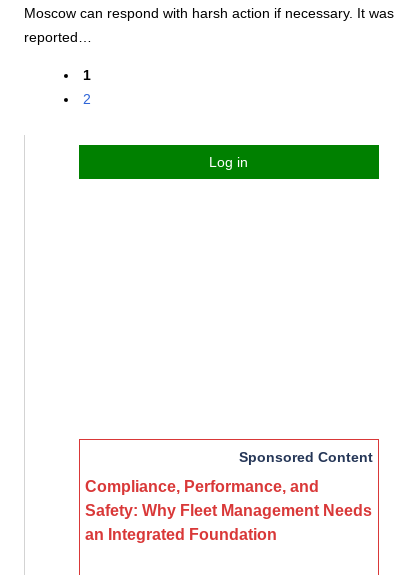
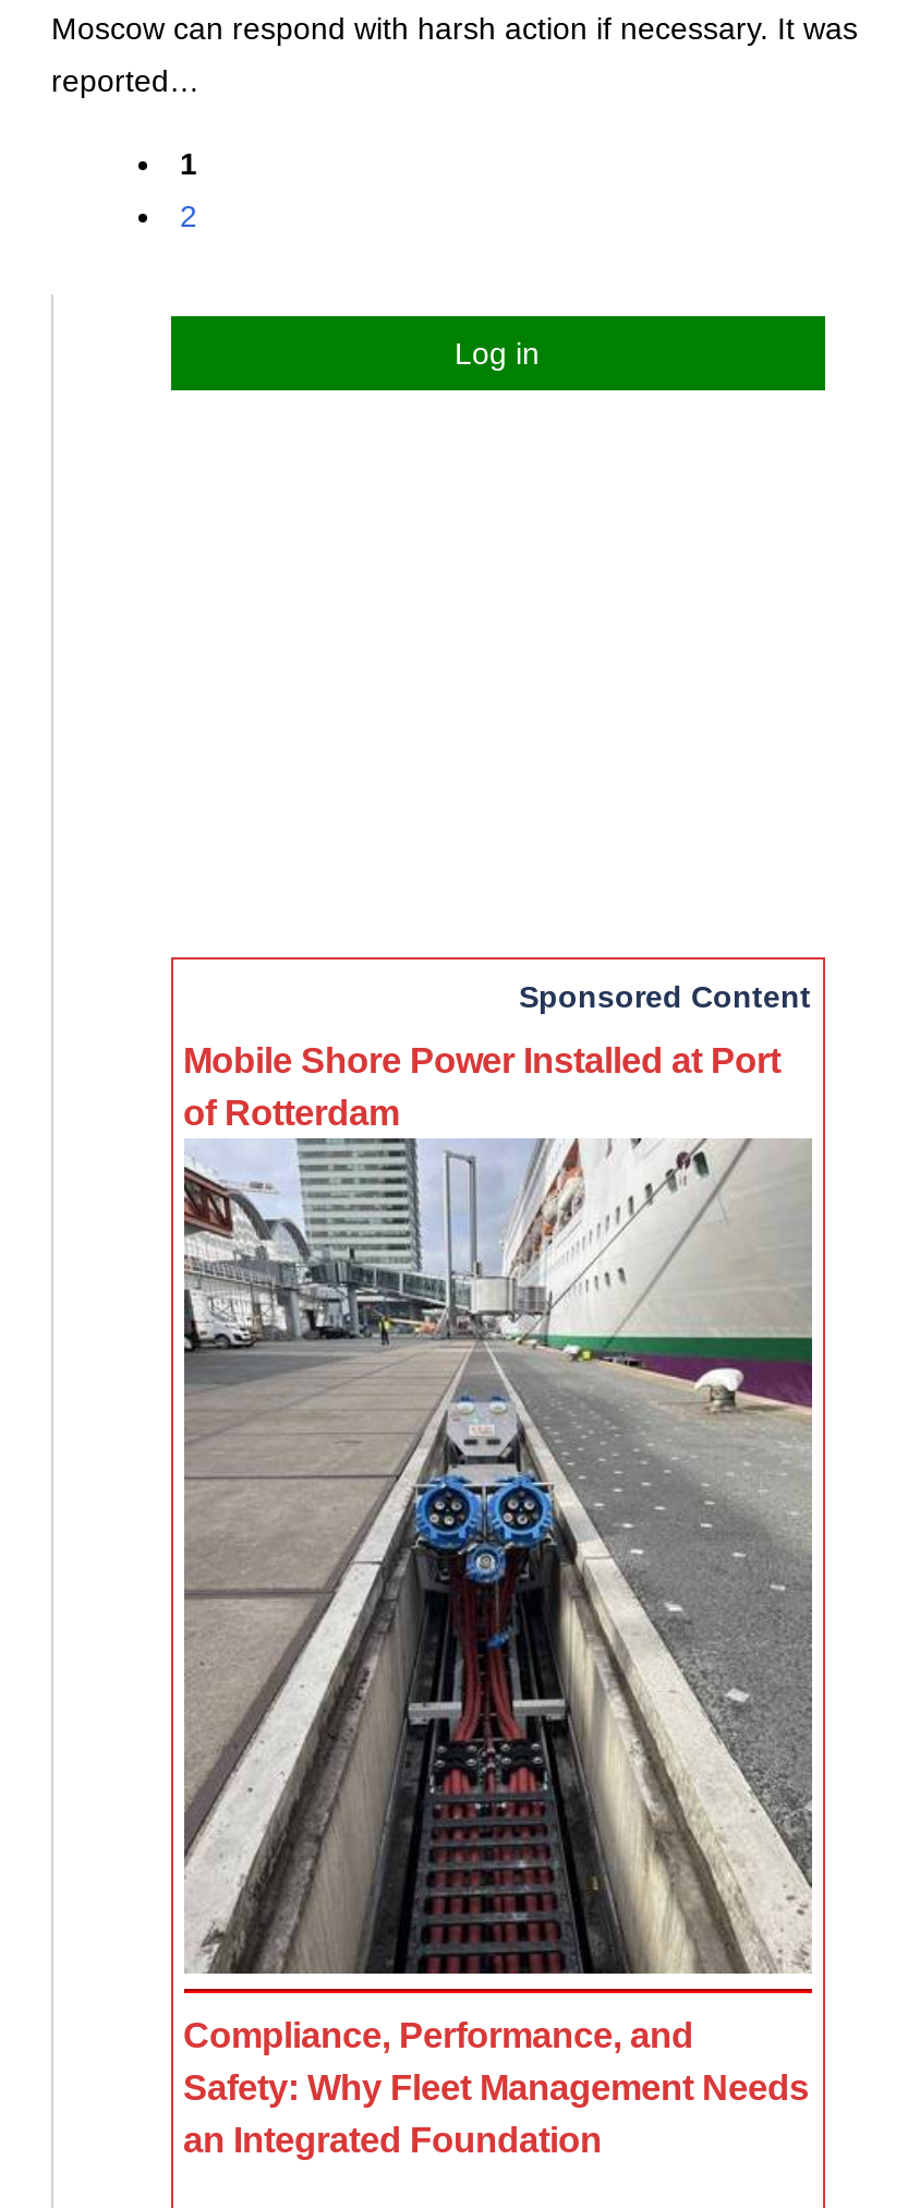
none -> [182,1136,814,1995] [image]
none -> [183,1040,780,1132] Mobile Shore Power Installed at Port | of Rotterdam

